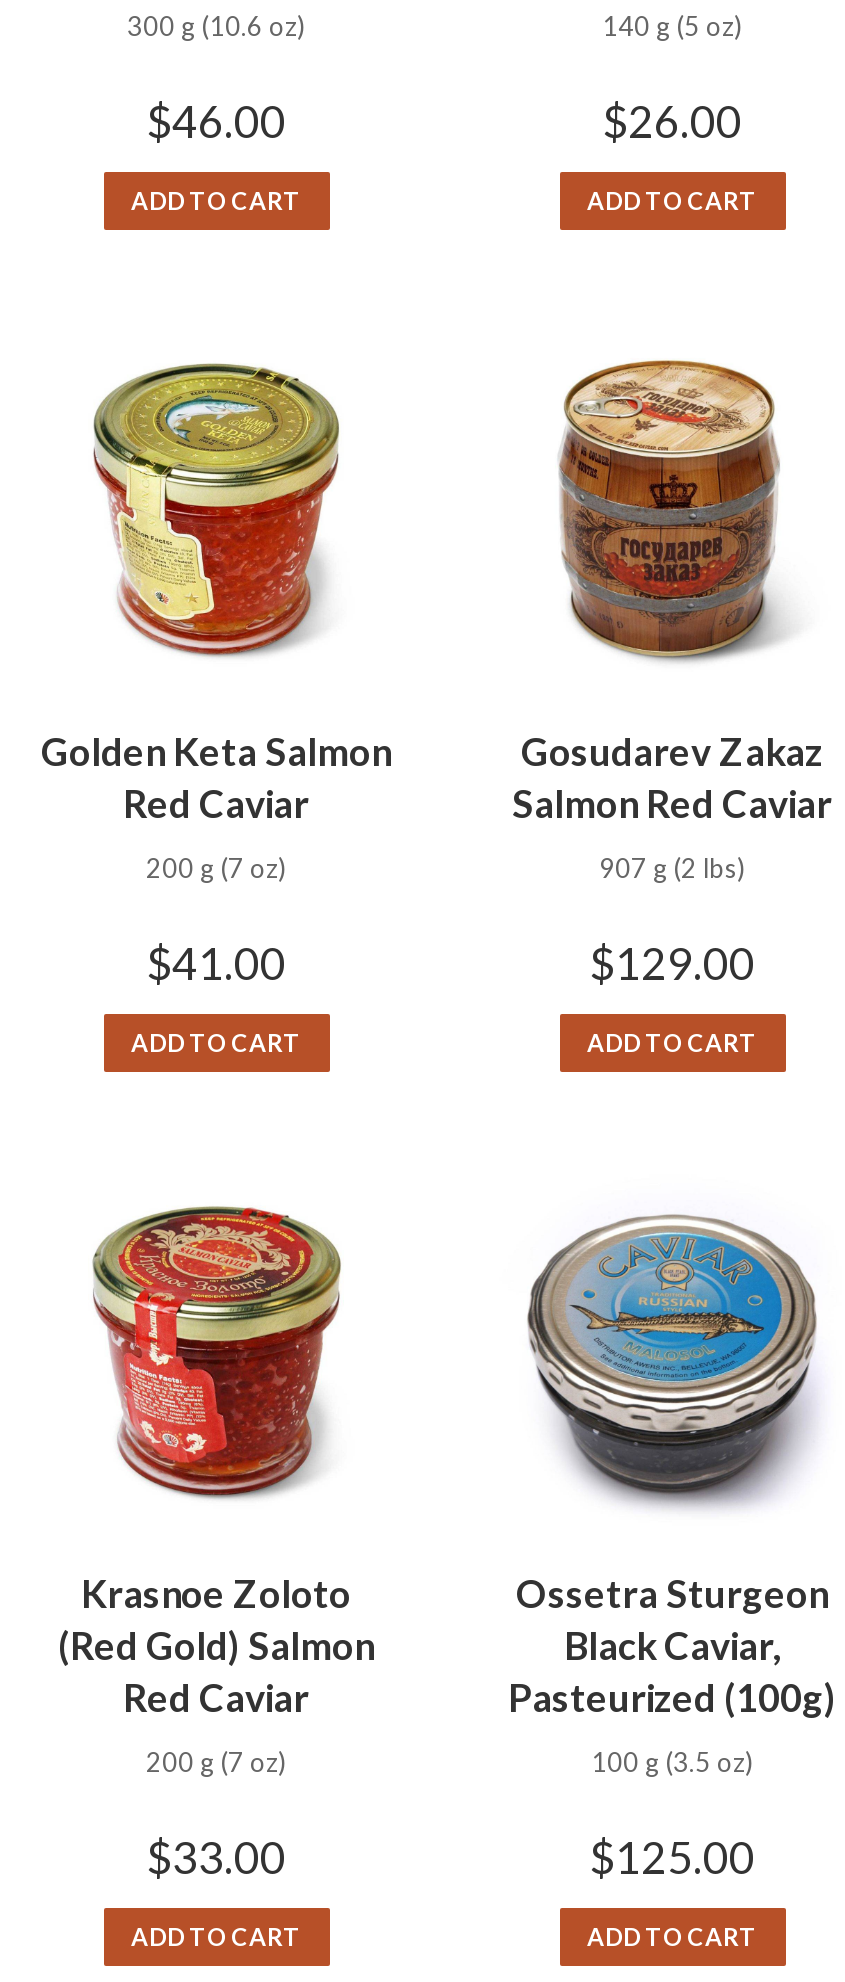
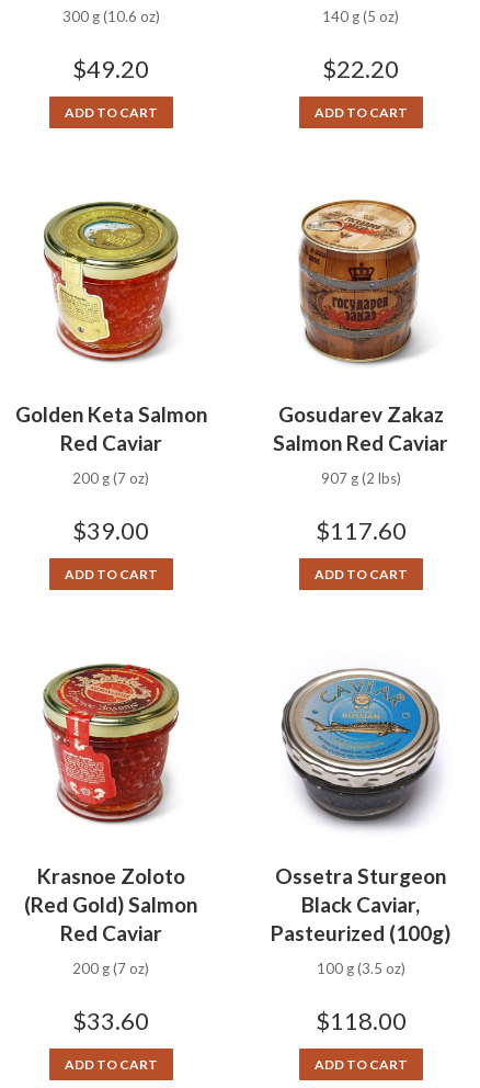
[146,94,286,148] $46.00 -> [72,54,149,83] $49.20
[602,94,742,148] $26.00 -> [322,54,399,83] $22.20
[146,936,286,990] $41.00 -> [72,515,149,545] $39.00
[589,936,755,990] $129.00 -> [315,515,406,545] $117.60
[146,1830,286,1884] $33.00 -> [72,1006,149,1035] $33.60
[589,1830,755,1884] $125.00 -> [315,1006,406,1035] $118.00

